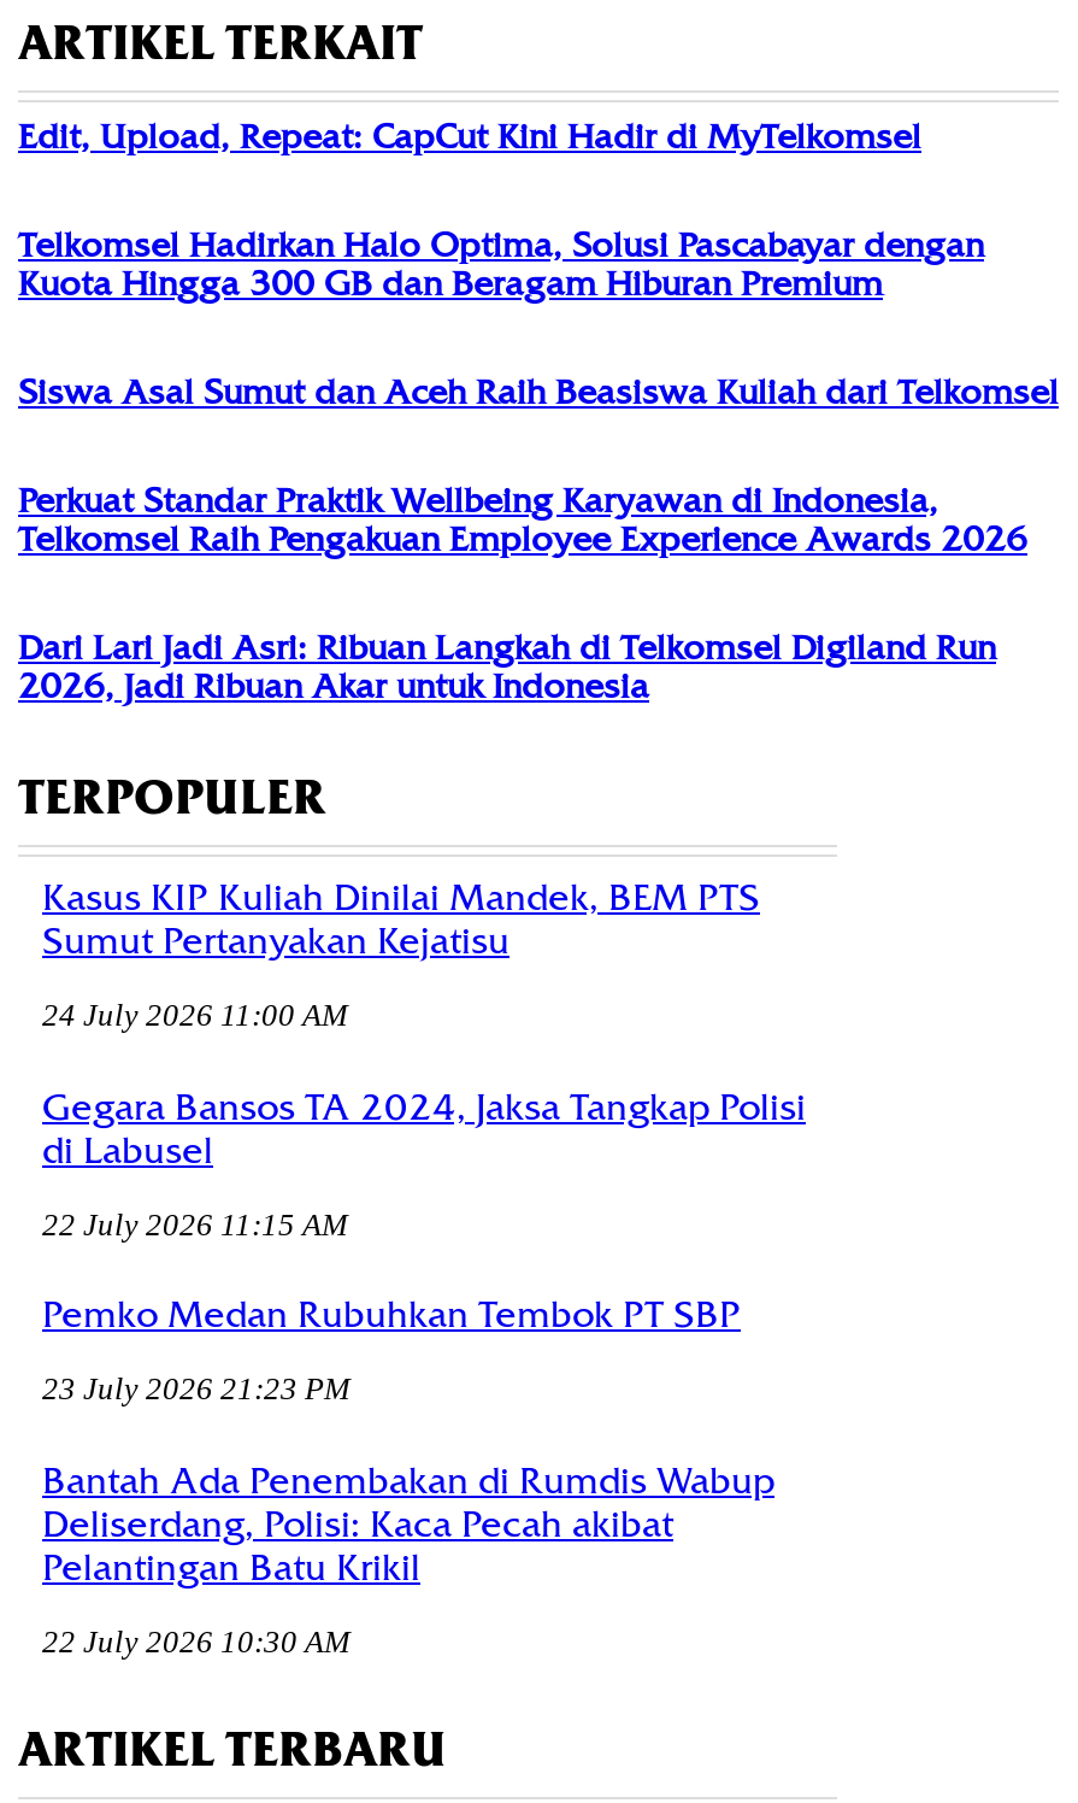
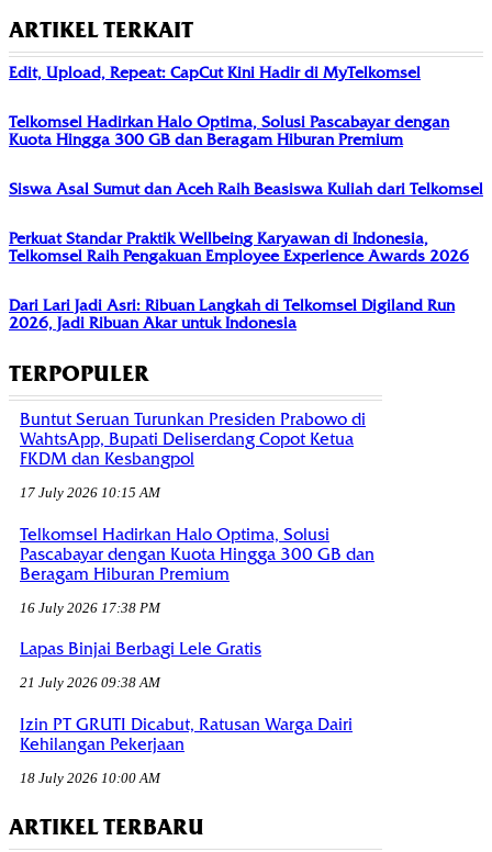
[42,876,760,963] Kasus KIP Kuliah Dinilai Mandek, BEM PTS | Sumut Pertanyakan Kejatisu -> [20,410,366,469] Buntut Seruan Turunkan Presiden Prabowo di | WahtsApp, Bupati Deliserdang Copot Ketua | FKDM dan Kesbangpol
[42,997,348,1033] 24 July 2026 11:00 AM -> [20,484,160,501] 17 July 2026 10:15 AM
[42,1085,806,1171] Gegara Bansos TA 2024, Jaksa Tangkap Polisi | di Labusel -> [20,524,374,584] Telkomsel Hadirkan Halo Optima, Solusi | Pascabayar dengan Kuota Hingga 300 GB dan | Beragam Hiburan Premium
[42,1205,348,1241] 22 July 2026 11:15 AM -> [20,599,160,615] 16 July 2026 17:38 PM
[42,1293,741,1337] Pemko Medan Rubuhkan Tembok PT SBP -> [20,639,261,659] Lapas Binjai Berbagi Lele Gratis
[42,1370,351,1406] 23 July 2026 21:23 PM -> [20,674,160,691] 21 July 2026 09:38 AM
[42,1458,774,1588] Bantah Ada Penembakan di Rumdis Wabup | Deliserdang, Polisi: Kaca Pecah akibat | Pelantingan Batu Krikil -> [20,714,353,754] Izin PT GRUTI Dicabut, Ratusan Warga Dairi | Kehilangan Pekerjaan
[42,1622,351,1658] 22 July 2026 10:30 AM -> [20,769,160,786] 18 July 2026 10:00 AM

